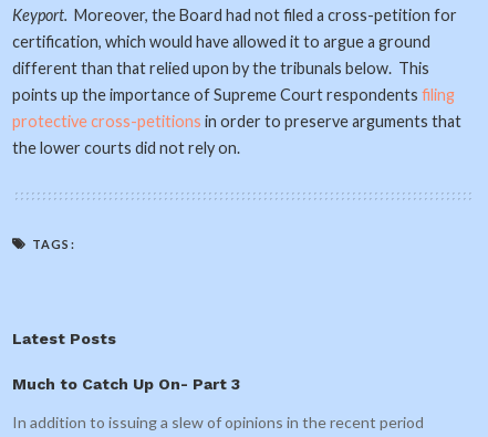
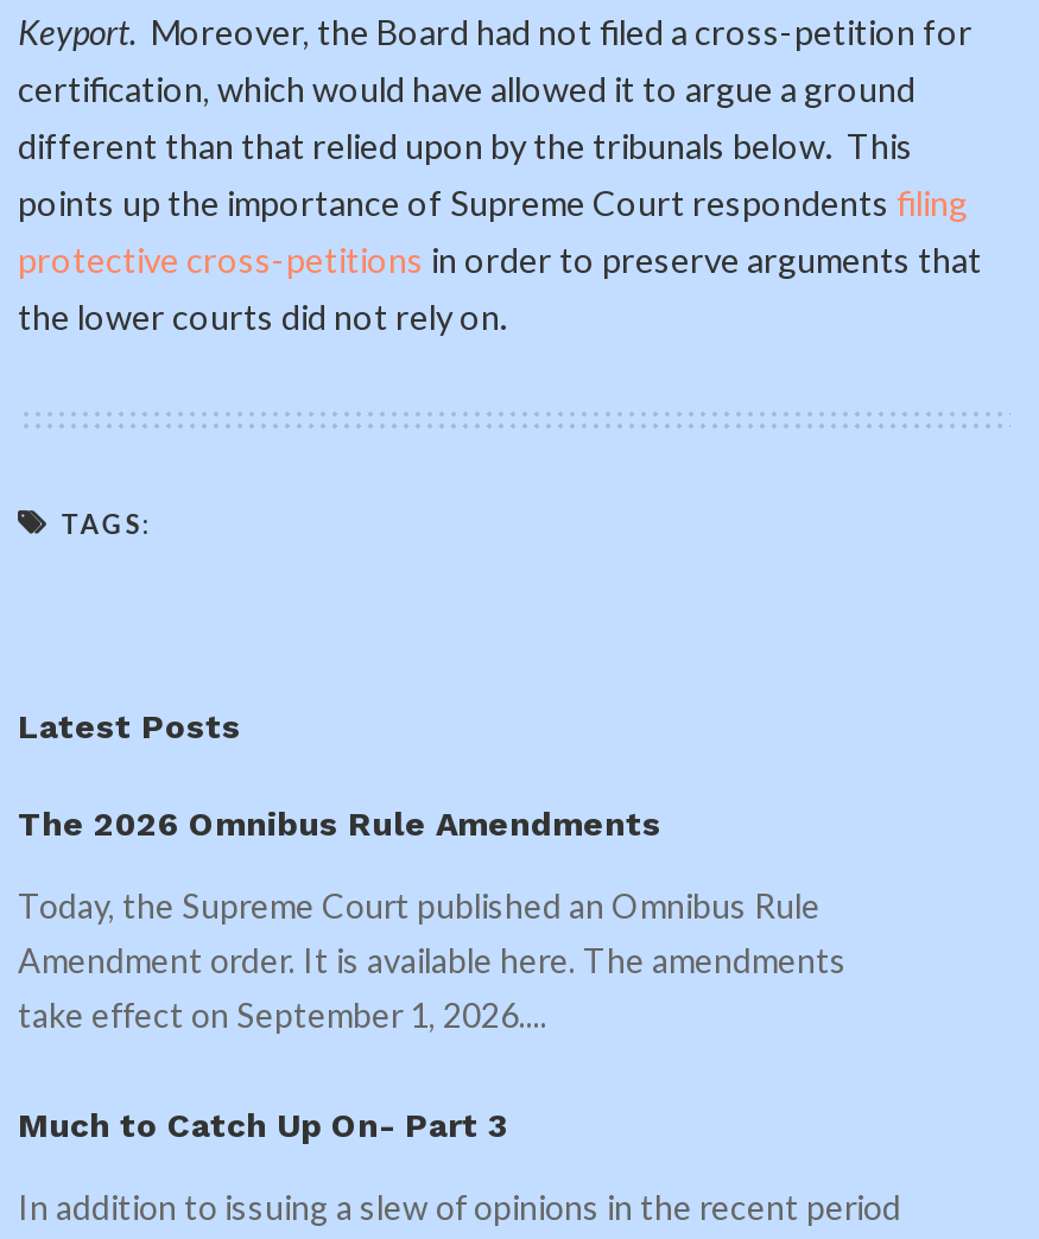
none -> [18,805,847,1035] The 2026 Omnibus Rule Amendments | Today, the Supreme Court published an Omnibus Rule | Amendment order. It is available here. The amendments | take effect on September 1, 2026....

